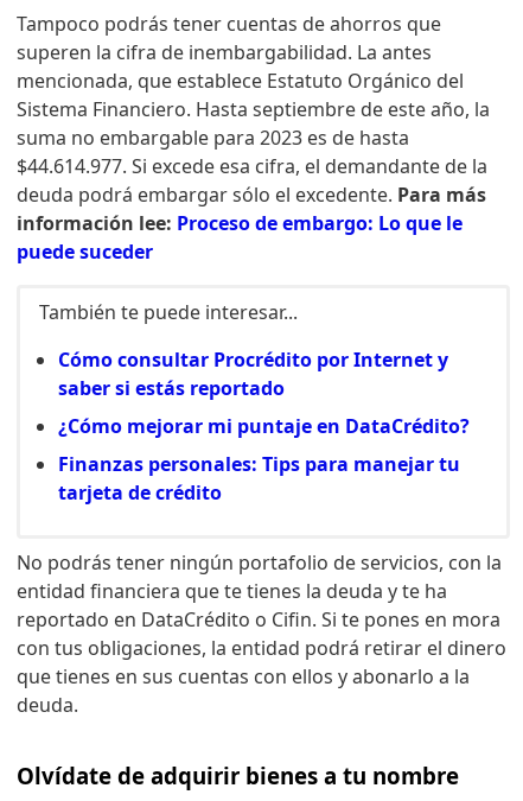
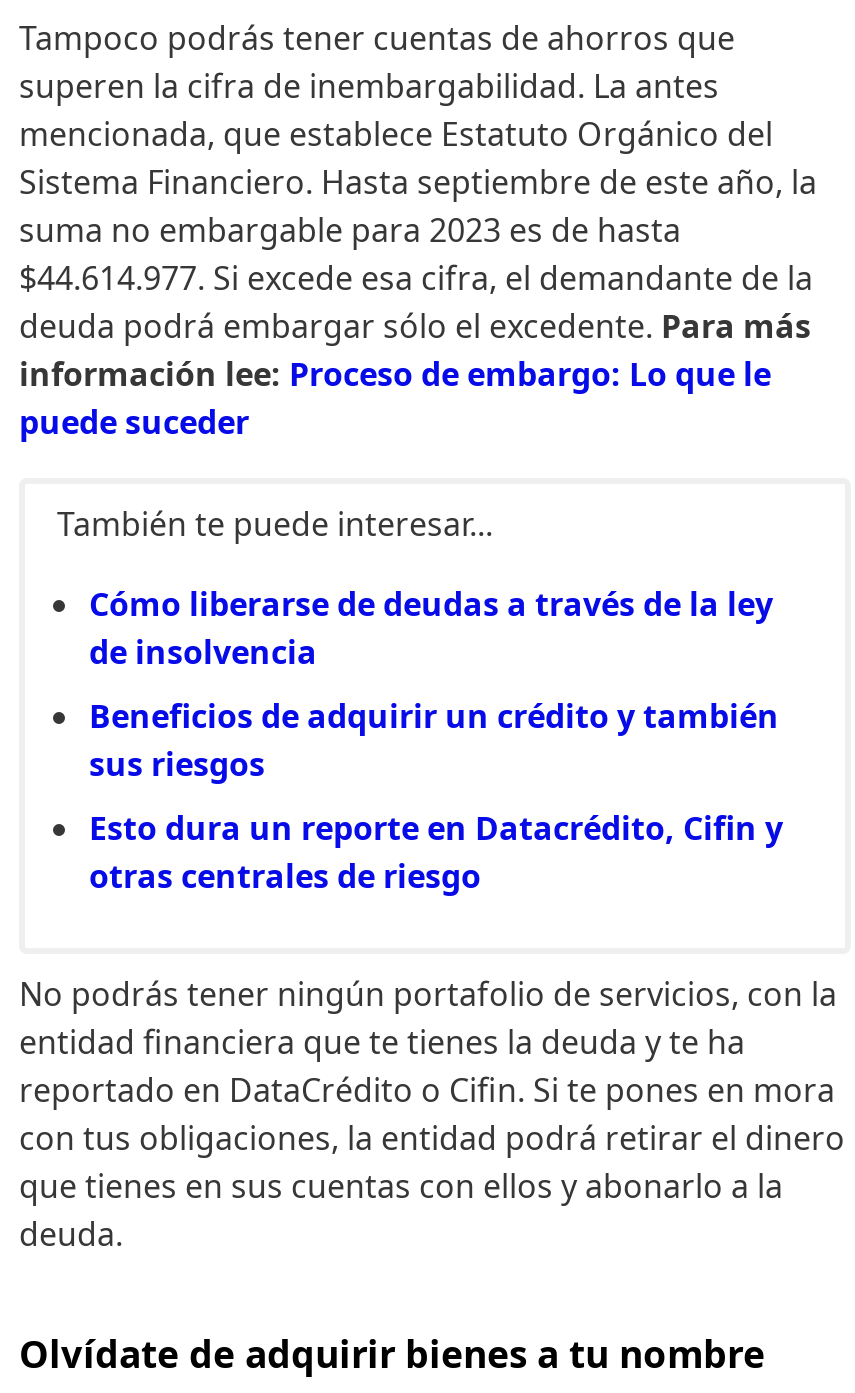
[58,347,448,401] Cómo consultar Procrédito por Internet y | saber si estás reportado -> [89,582,773,674] Cómo liberarse de deudas a través de la ley | de insolvencia
[58,413,470,439] ¿Cómo mejorar mi puntaje en DataCrédito? -> [89,694,779,786] Beneficios de adquirir un crédito y también | sus riesgos
[58,451,460,506] Finanzas personales: Tips para manejar tu | tarjeta de crédito -> [89,806,783,898] Esto dura un reporte en Datacrédito, Cifin y | otras centrales de riesgo

